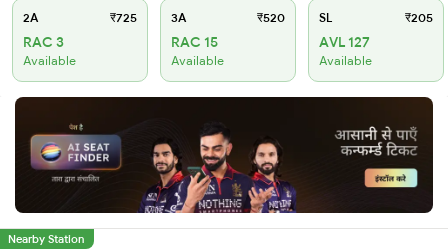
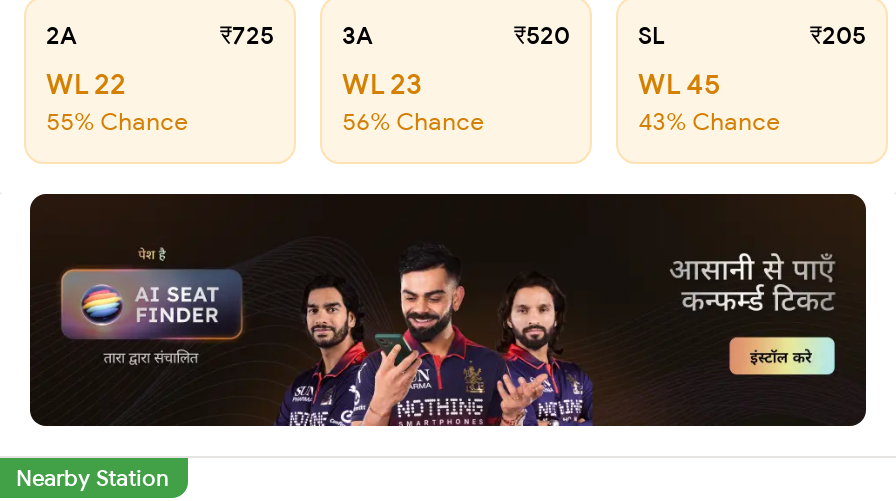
[23,33,76,68] RAC 3 | Available -> [46,66,188,136] WL 22 | 55% Chance
[171,33,224,68] RAC 15 | Available -> [342,66,484,136] WL 23 | 56% Chance
[319,33,372,68] AVL 127 | Available -> [638,66,780,136] WL 45 | 43% Chance

